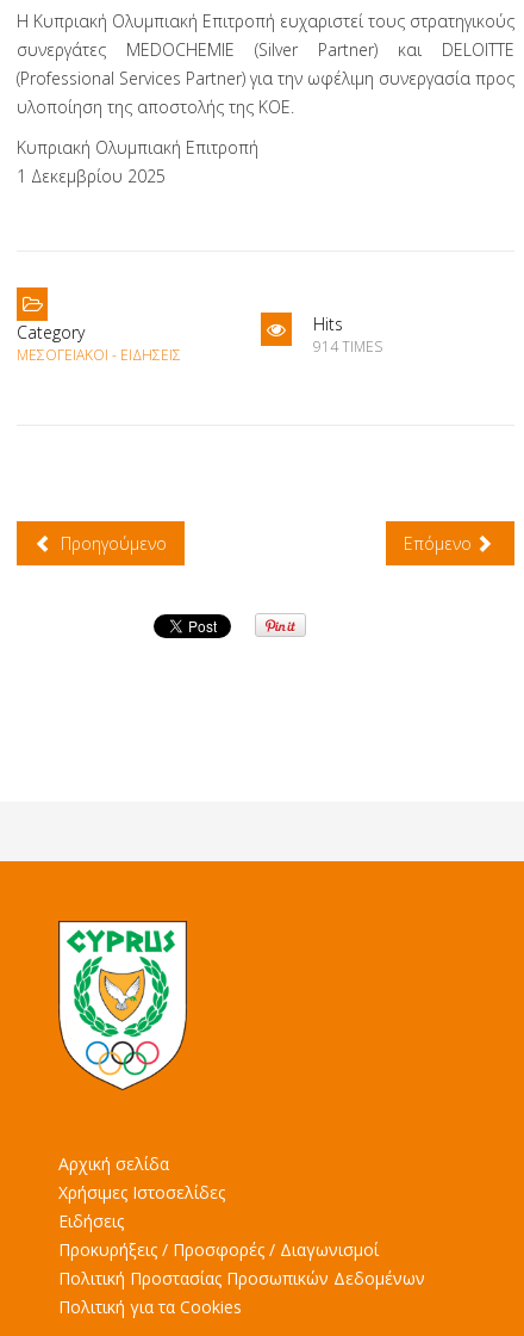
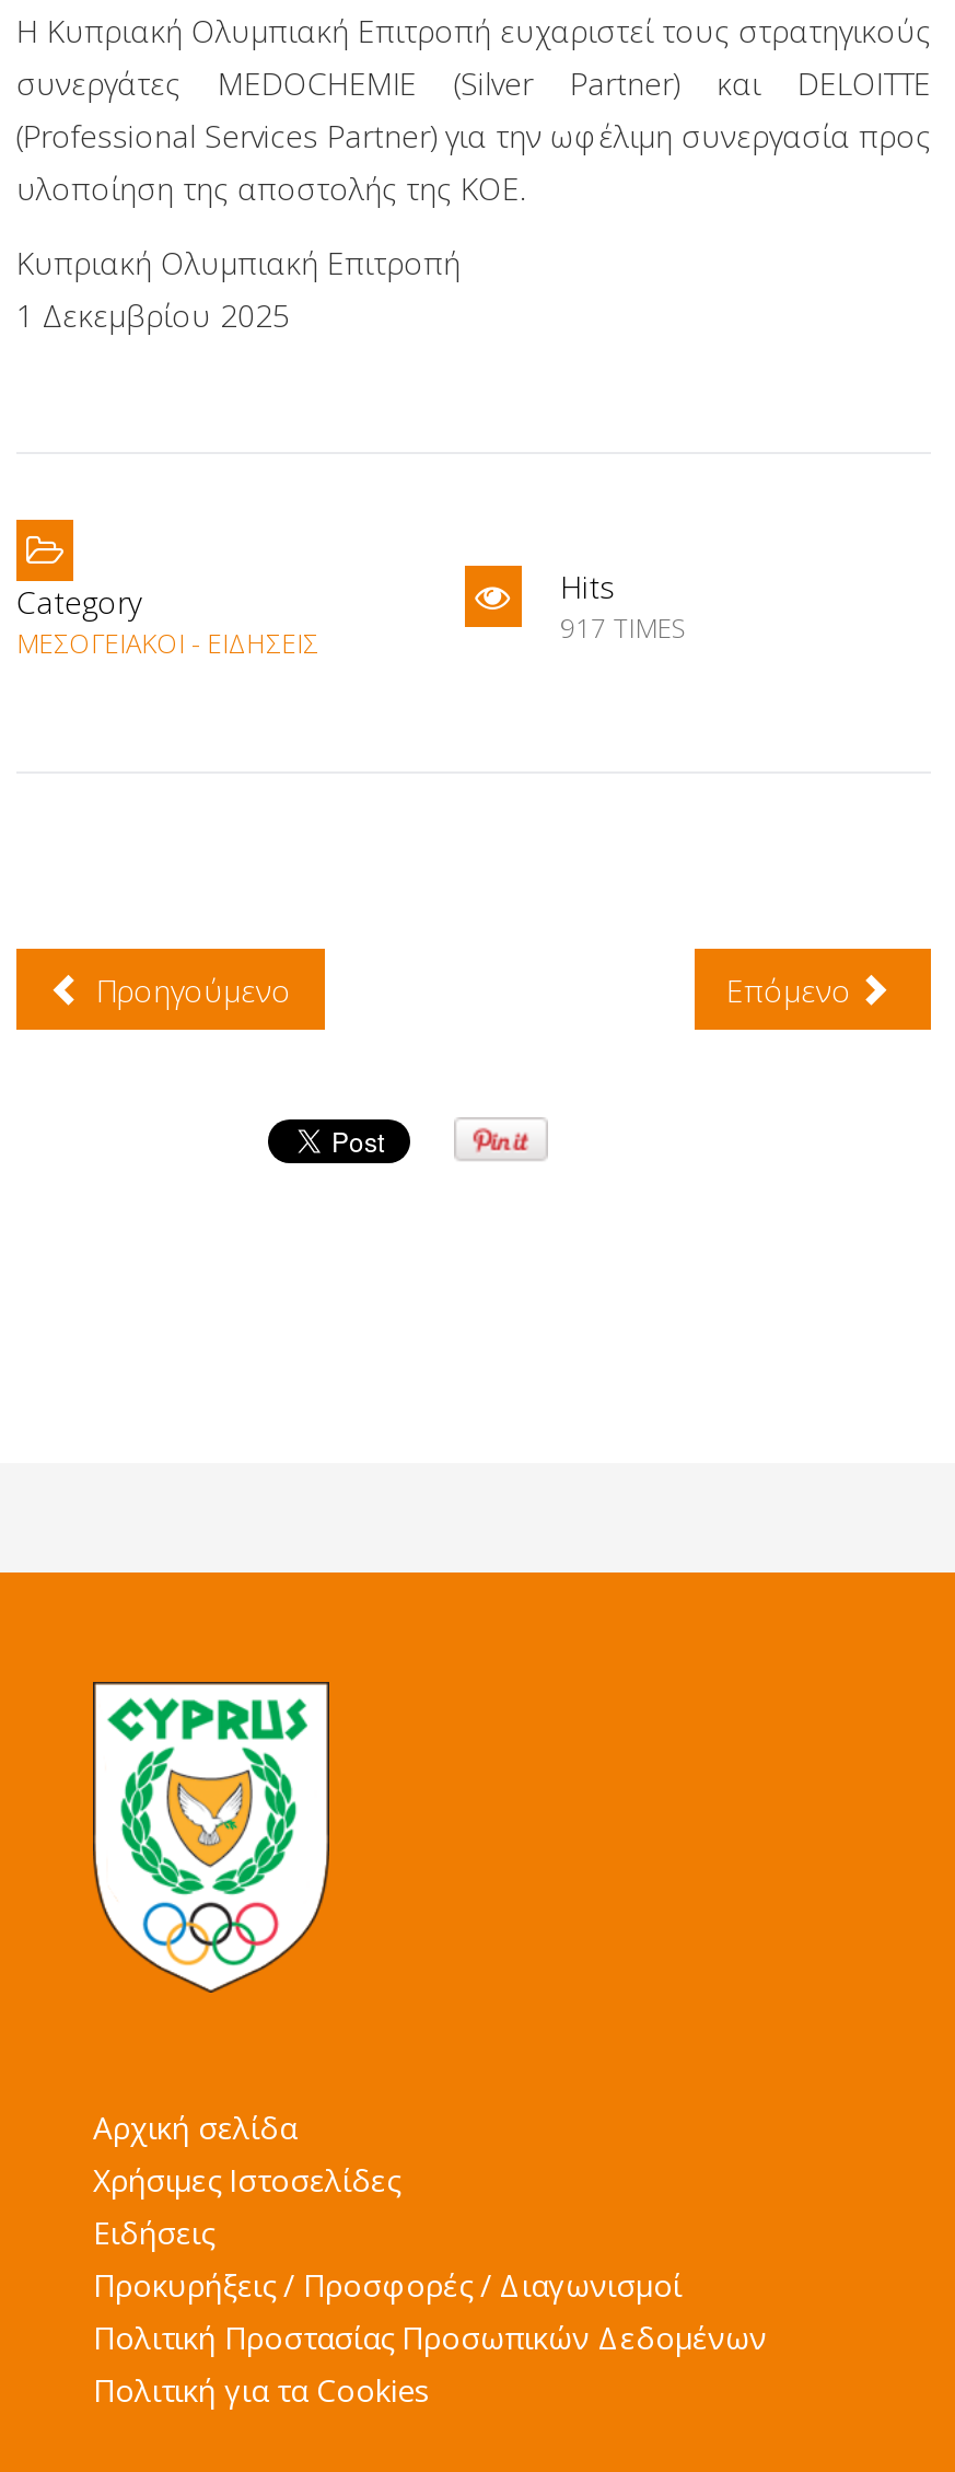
[313,336,382,356] 914 TIMES -> [560,609,687,646] 917 TIMES

